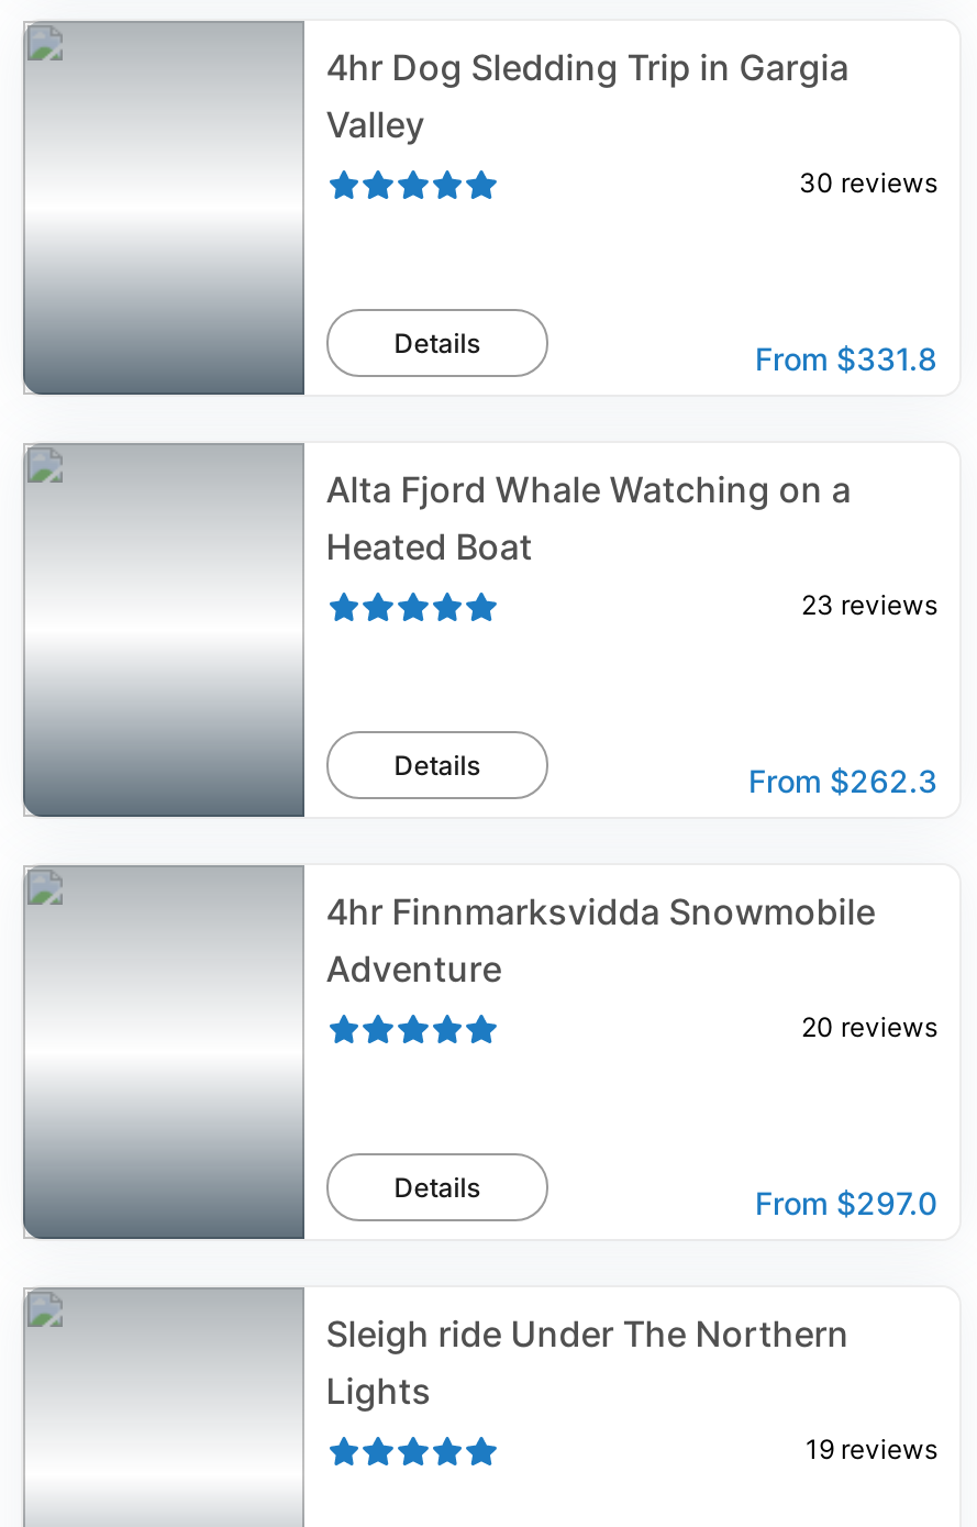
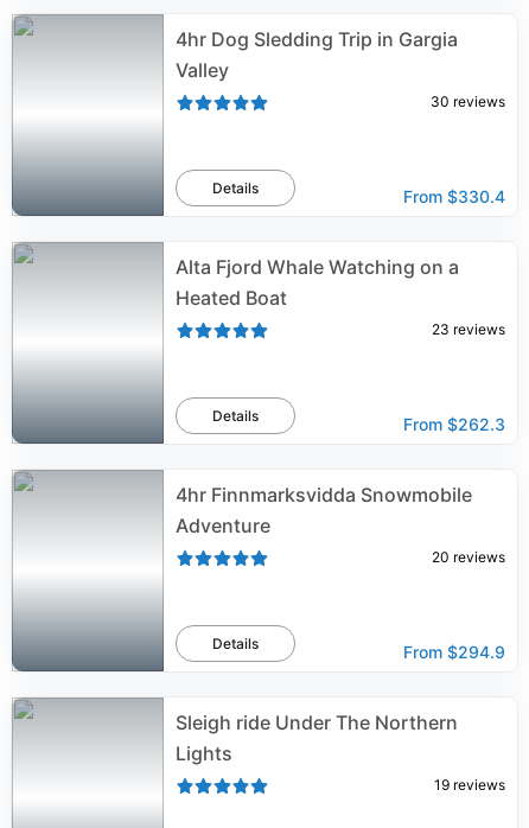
[755,340,937,377] From $331.8 -> [403,186,505,206] From $330.4
[755,1184,937,1221] From $297.0 -> [403,642,505,662] From $294.9

